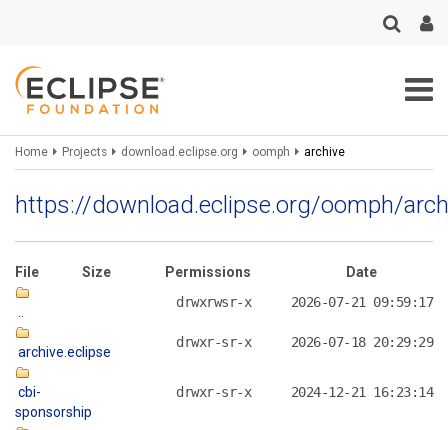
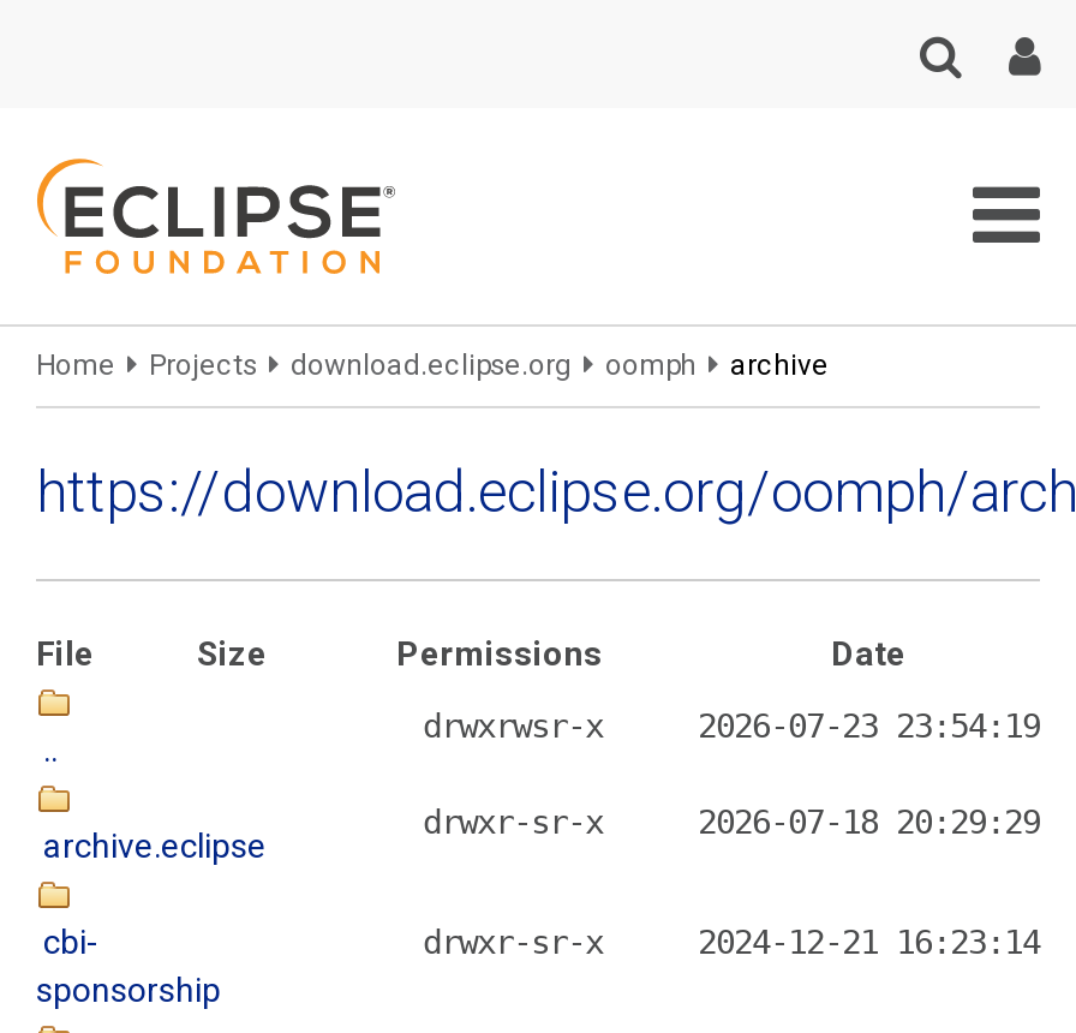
[290,294,433,310] 2026-07-21 09:59:17 -> [698,706,1040,745] 2026-07-23 23:54:19

